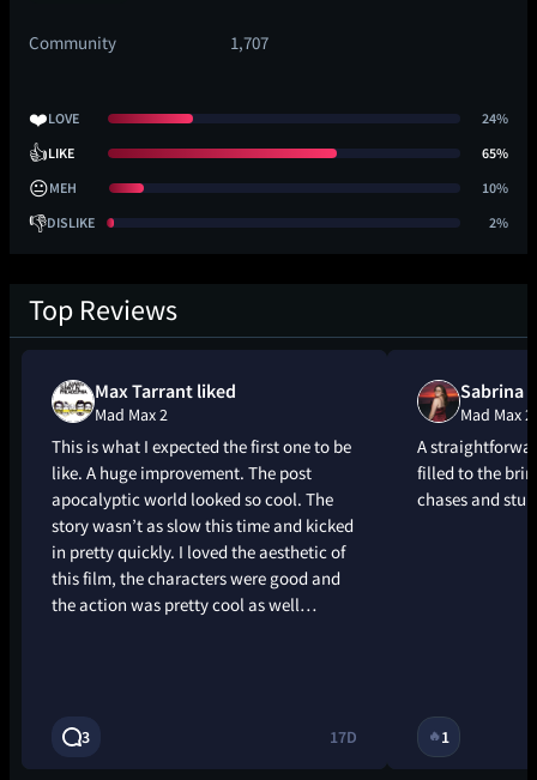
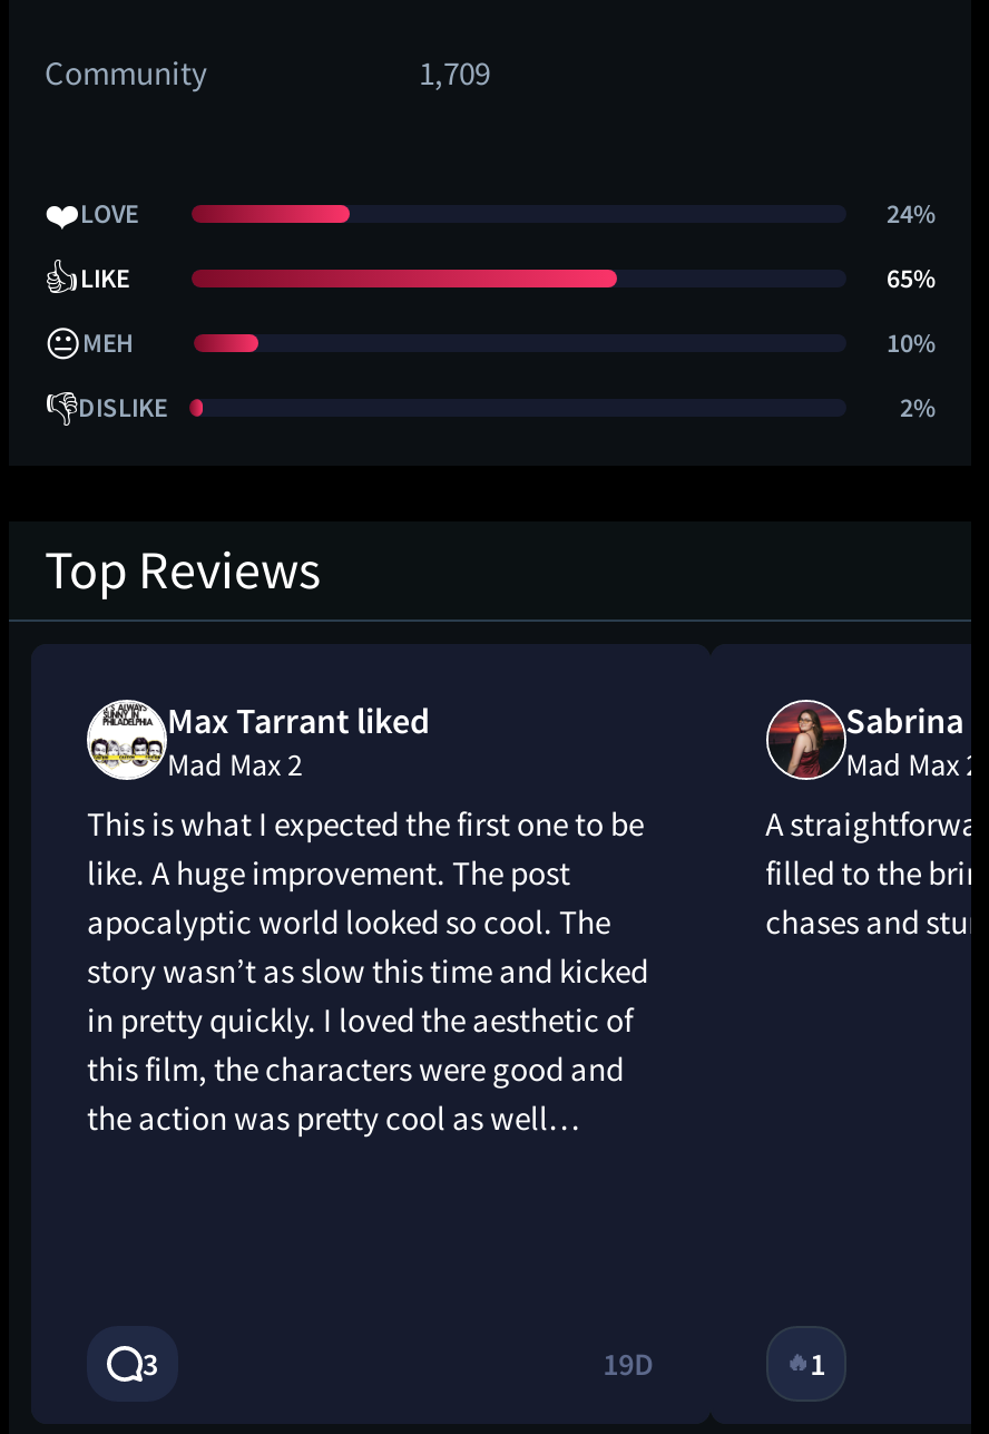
[230,31,268,54] 1,707 -> [419,51,490,93] 1,709
[329,726,357,747] 17D -> [603,1343,654,1383] 19D

